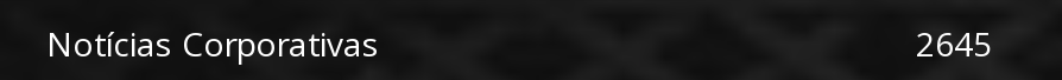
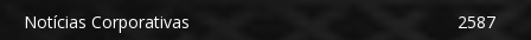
[916,20,992,65] 2645 -> [458,10,495,33] 2587

